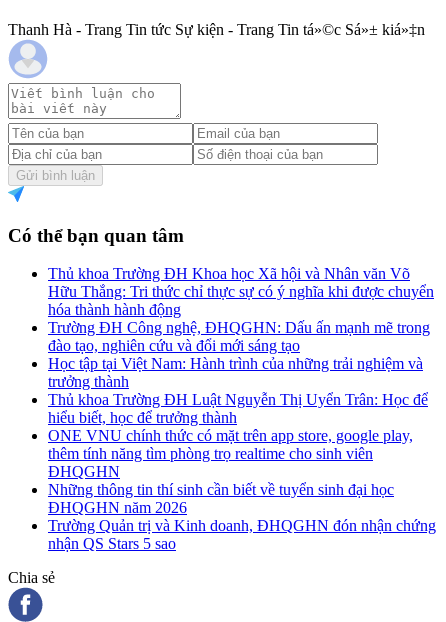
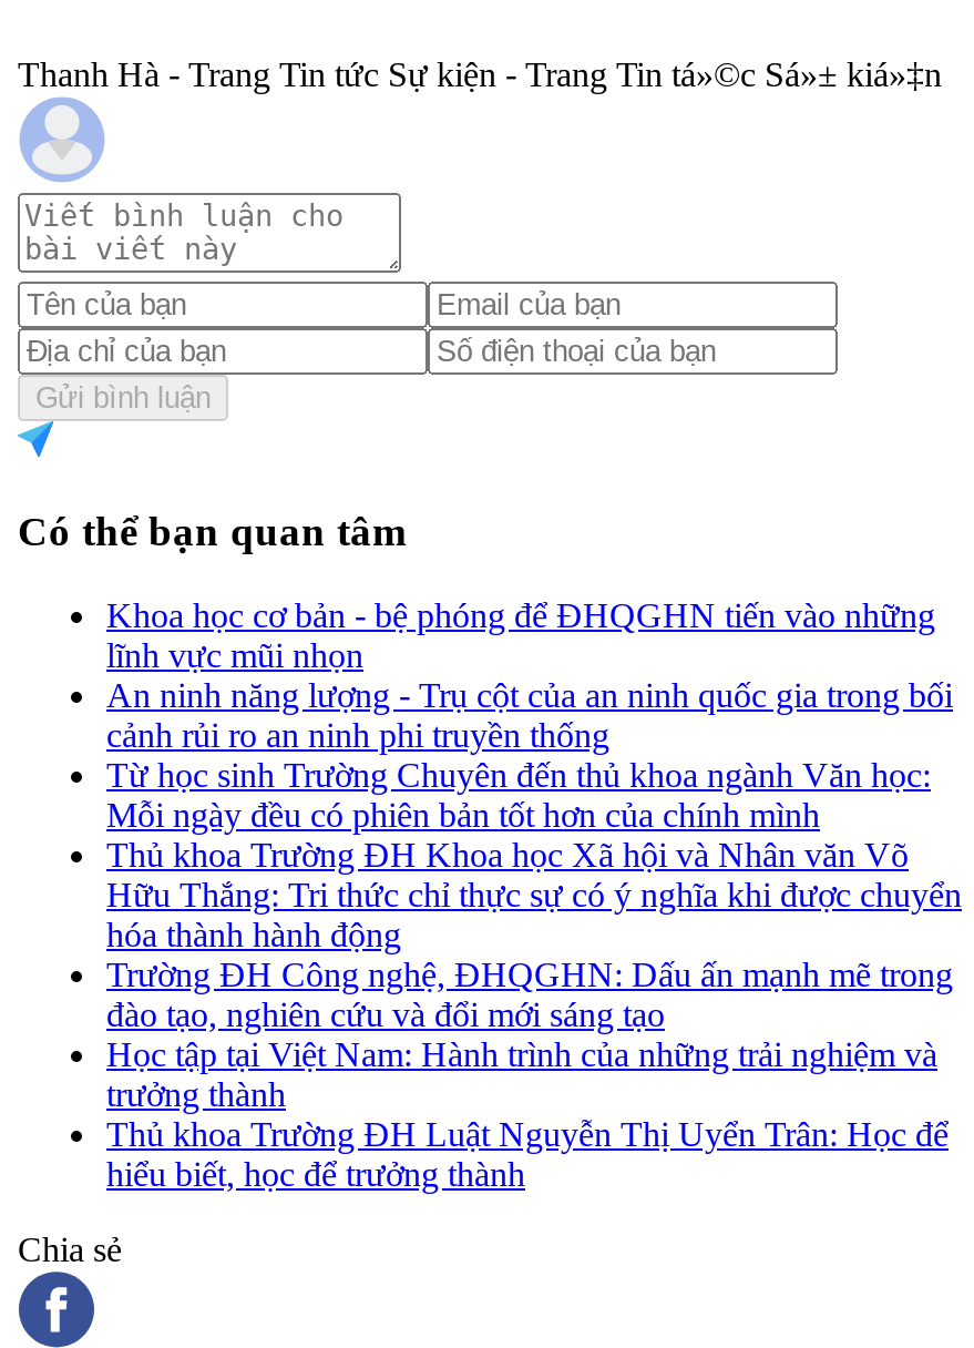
none -> [106,597,953,834] Khoa học cơ bản - bệ phóng để ĐHQGHN tiến vào những | lĩnh vực mũi nhọn | An ninh năng lượng - Trụ cột của an ninh quốc gia trong bối | cảnh rủi ro an ninh phi truyền thống | Từ học sinh Trường Chuyên đến thủ khoa ngành Văn học: | Mỗi ngày đều có phiên bản tốt hơn của chính mình
moved [48,265,434,426] -> [106,836,962,1193]: Thủ khoa Trường ĐH Khoa học Xã hội và Nhân văn Võ | Hữu Thắng: Tri thức chỉ thực sự có ý nghĩa khi được chuyển | hóa thành hành động | ... | Thủ khoa Trường ĐH Luật Nguyễn Thị Uyển Trân: Học để | hiểu biết, học để trưởng thành
[48,427,436,552] ONE VNU chính thức có mặt trên app store, google play, | thêm tính năng tìm phòng trọ realtime cho sinh viên | ĐHQGHN | Những thông tin thí sinh cần biết về tuyển sinh đại học | ĐHQGHN năm 2026 | Trường Quản trị và Kinh doanh, ĐHQGHN đón nhận chứng | nhận QS Stars 5 sao -> none

